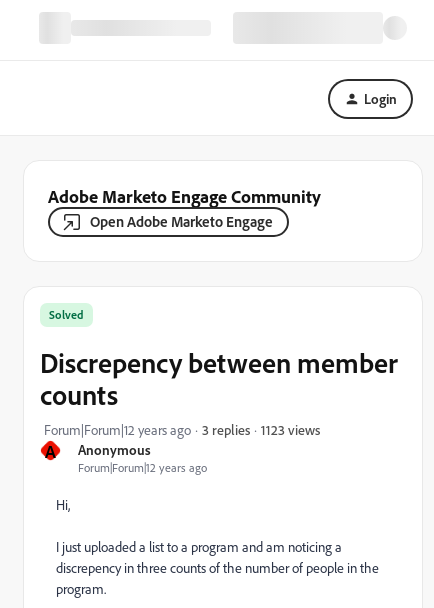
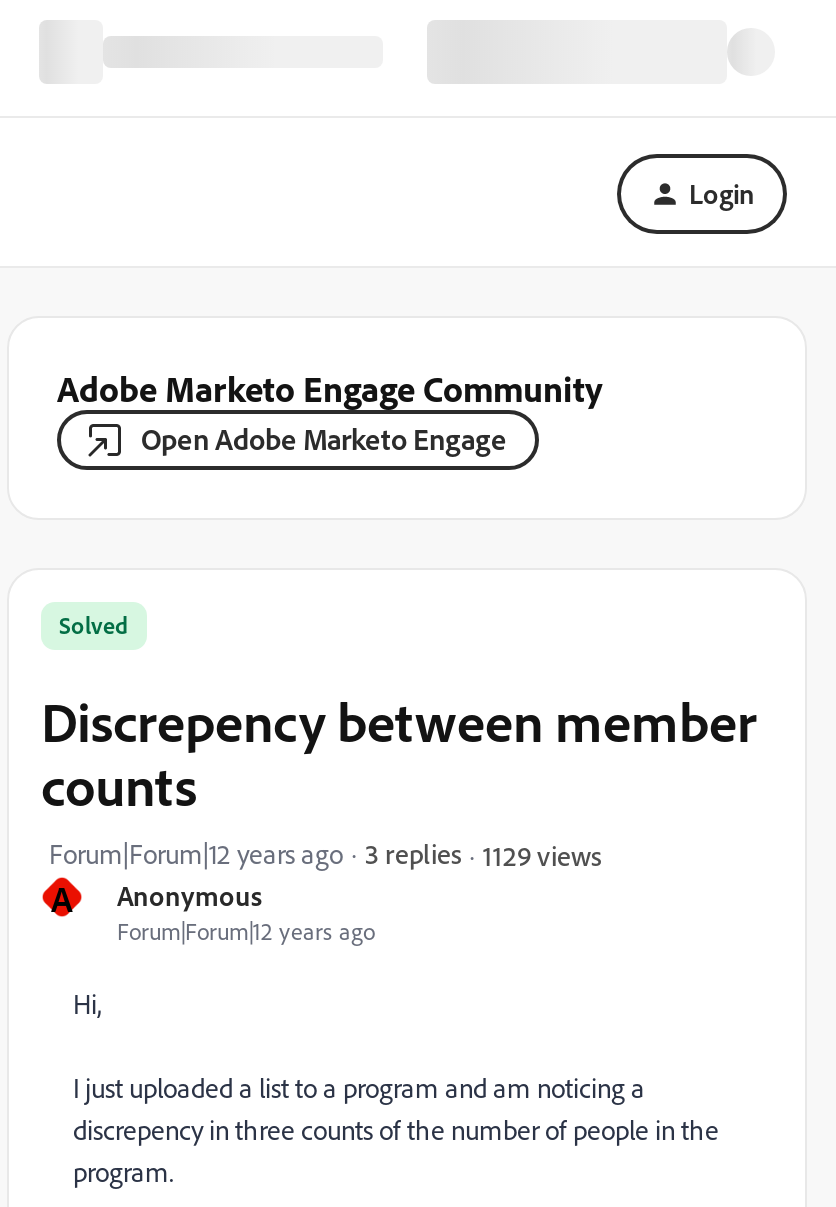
[261,420,320,437] 1123 views -> [483,837,601,871] 1129 views

